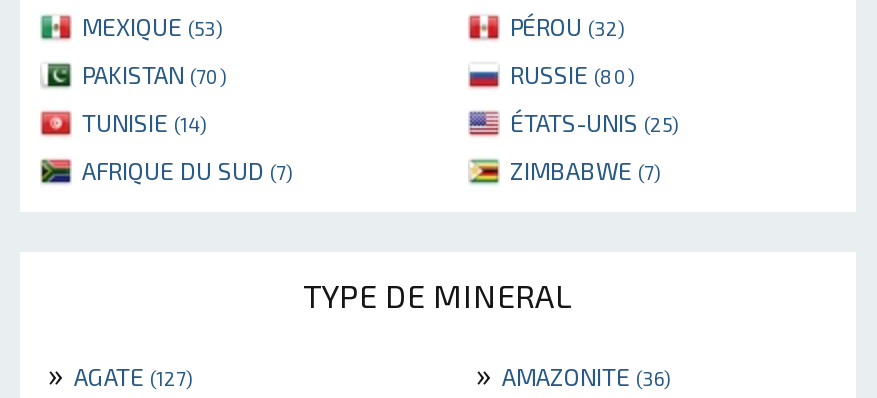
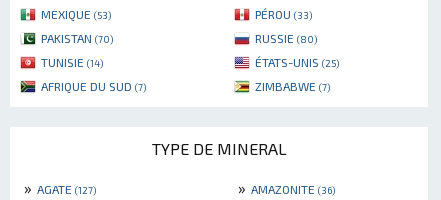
[510,11,624,39] PÉROU (32) -> [255,7,312,21] PÉROU (33)

